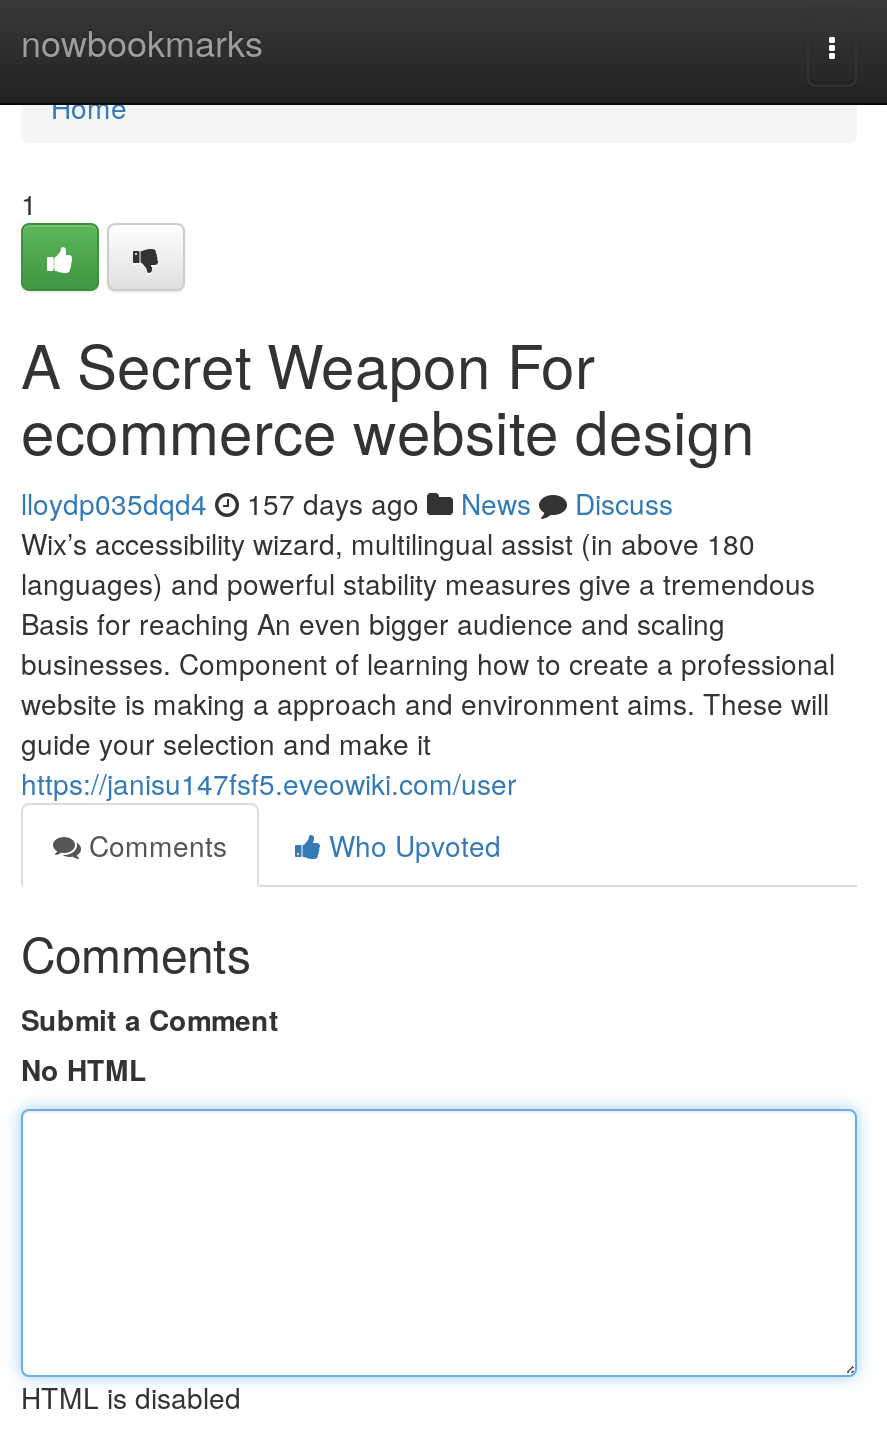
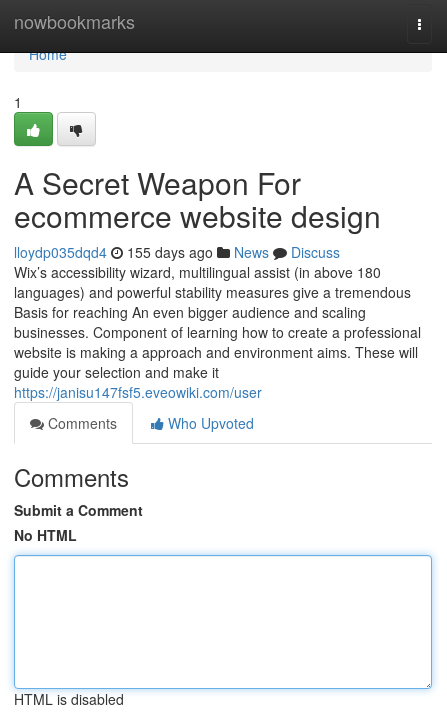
[21,483,673,523] lloydp035dqd4 157 days ago News Discuss -> [14,242,340,262] lloydp035dqd4 155 days ago News Discuss

